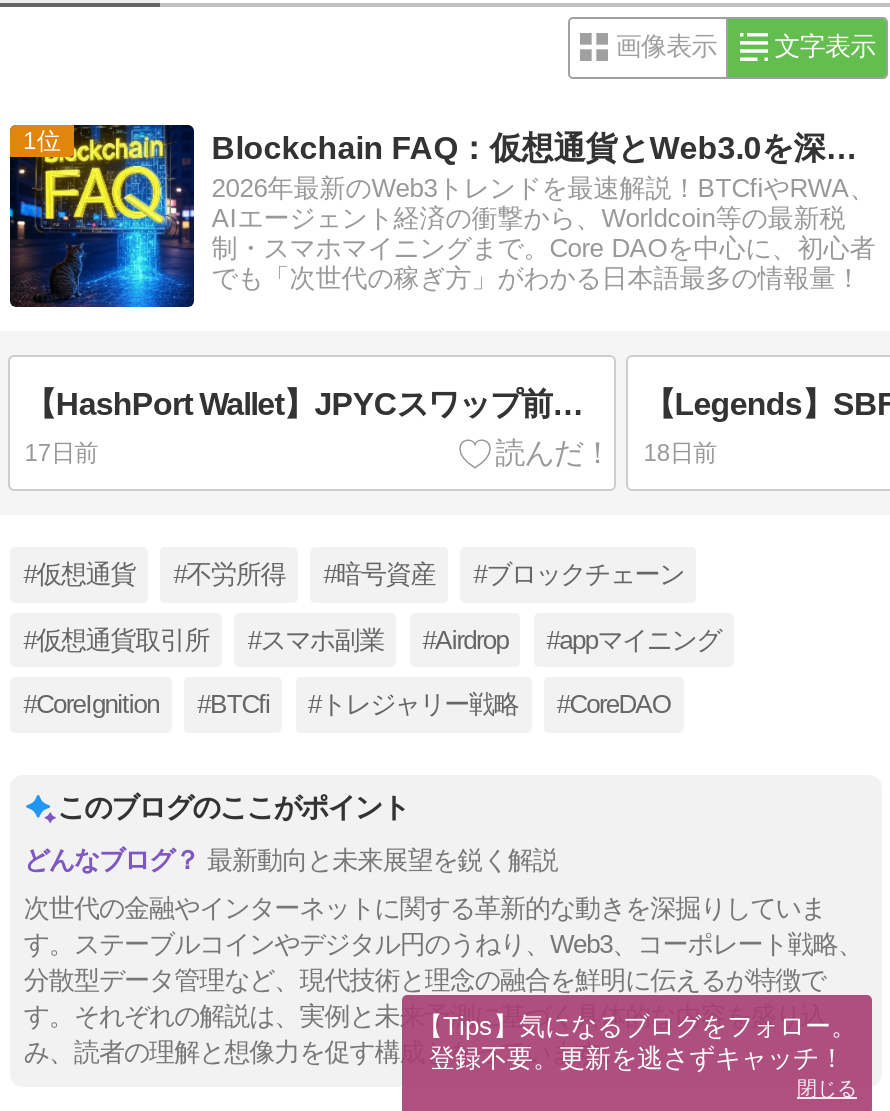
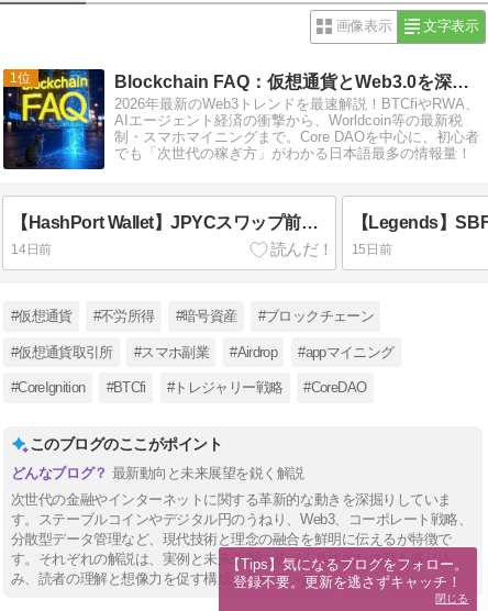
[25,439,98,467] 17日前 -> [11,242,52,257] 14日前
[643,439,717,467] 18日前 -> [351,242,392,257] 15日前

